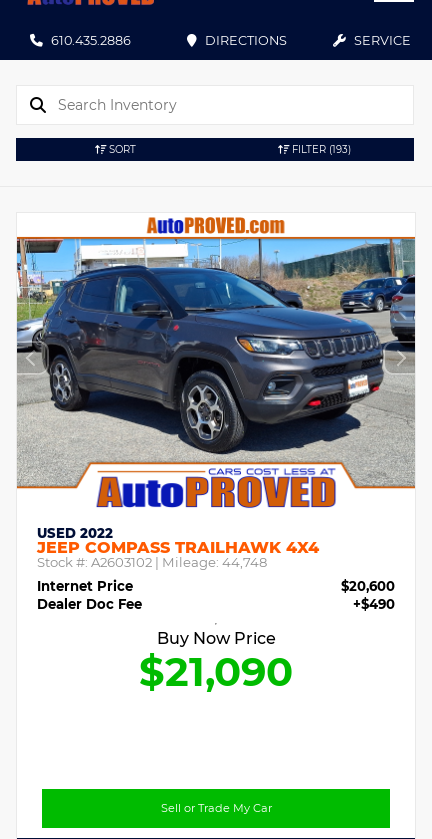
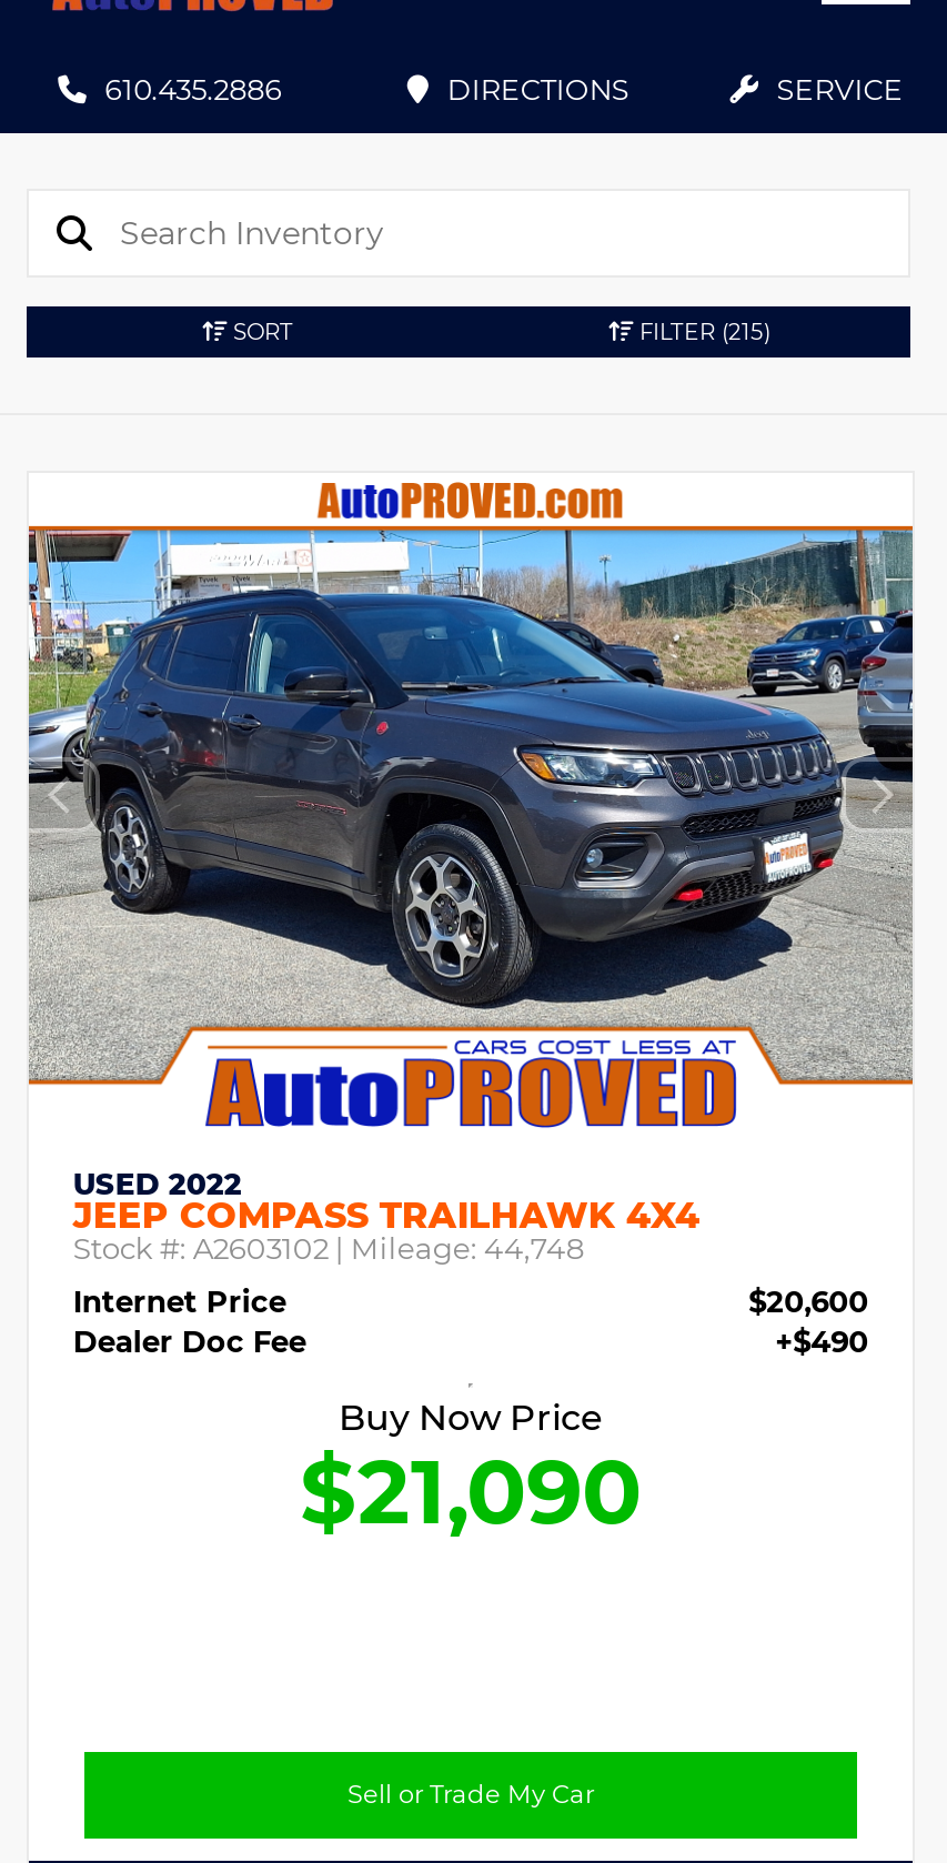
[289,143,351,156] FILTER (193) -> [633,317,770,346] FILTER (215)

